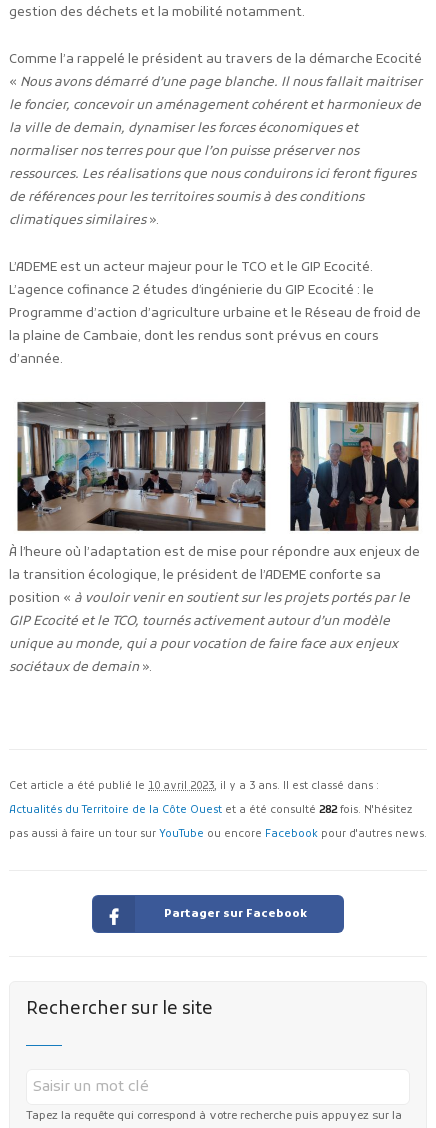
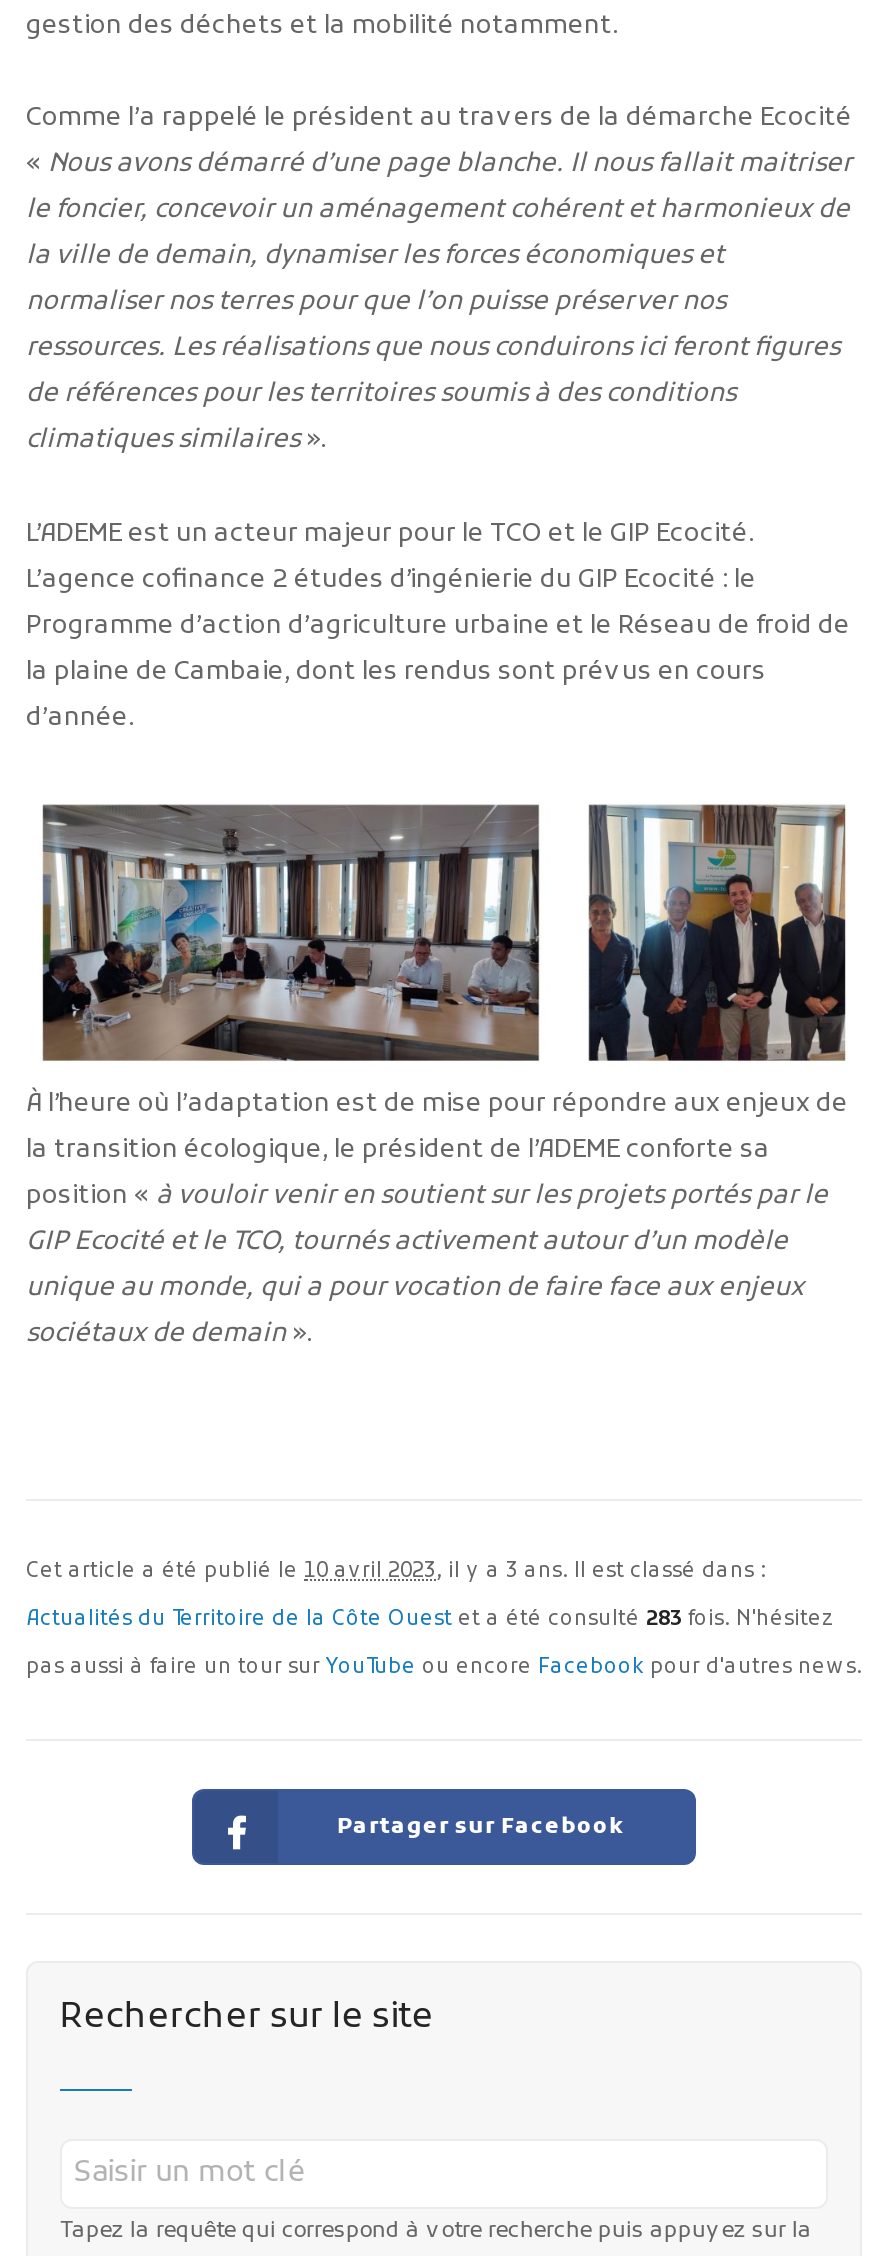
[9,804,412,817] Actualités du Territoire de la Côte Ouest et a été consulté 282 fois. N'hésitez -> [26,1608,832,1634] Actualités du Territoire de la Côte Ouest et a été consulté 283 fois. N'hésitez

